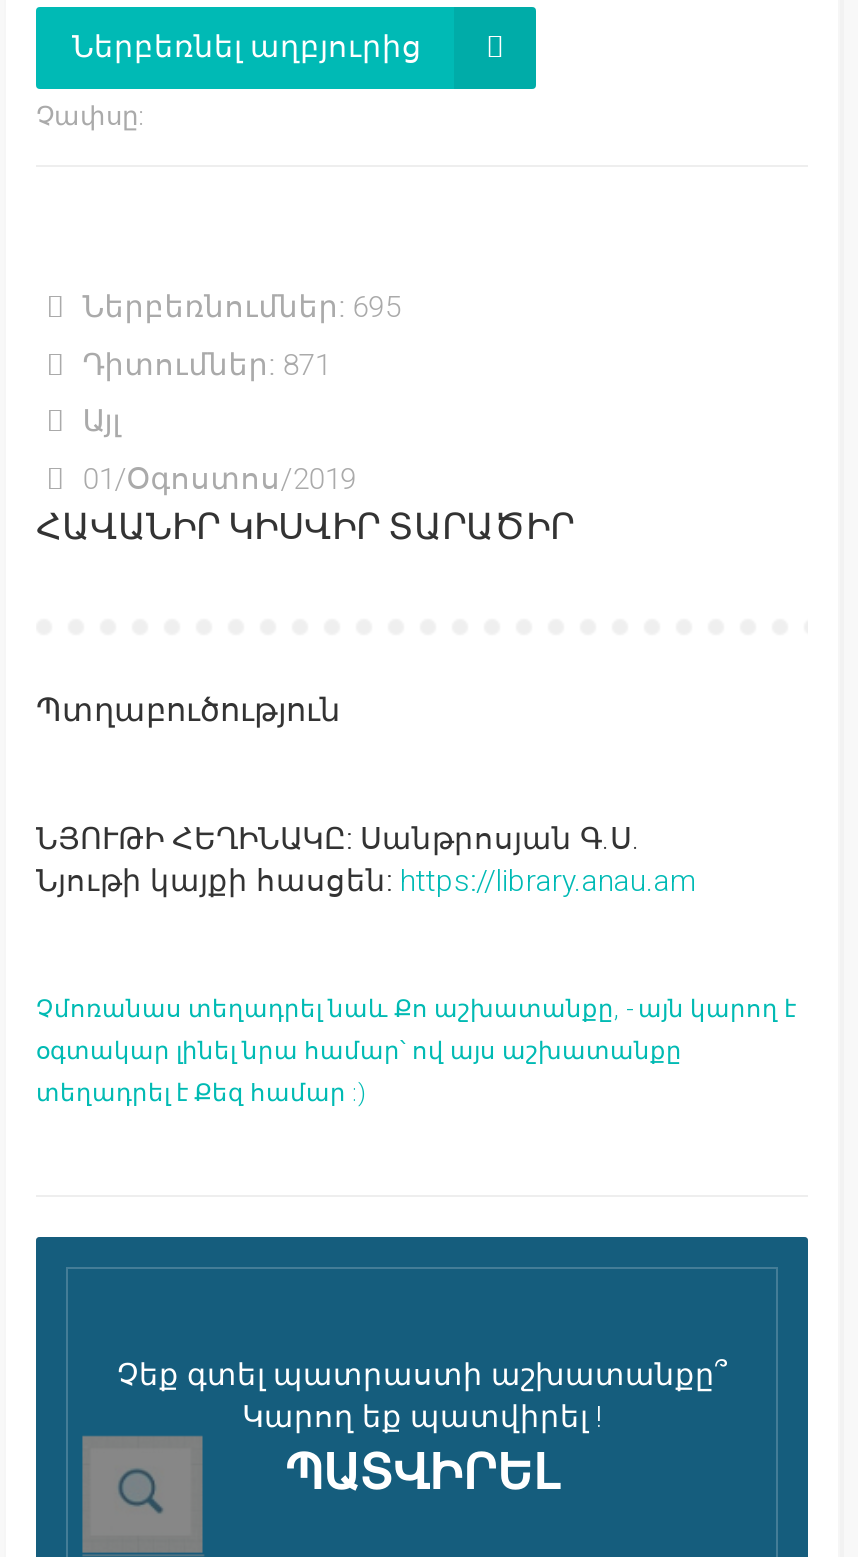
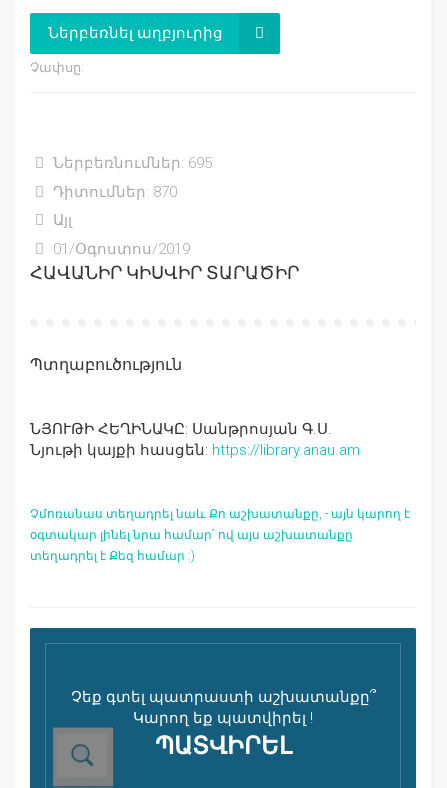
[75,346,331,382] Դիտումներ: 871 -> [49,182,177,200] Դիտումներ: 870

